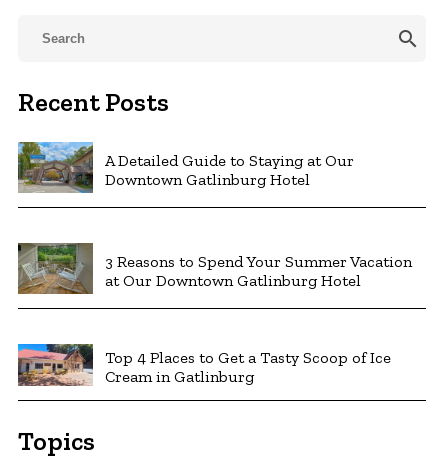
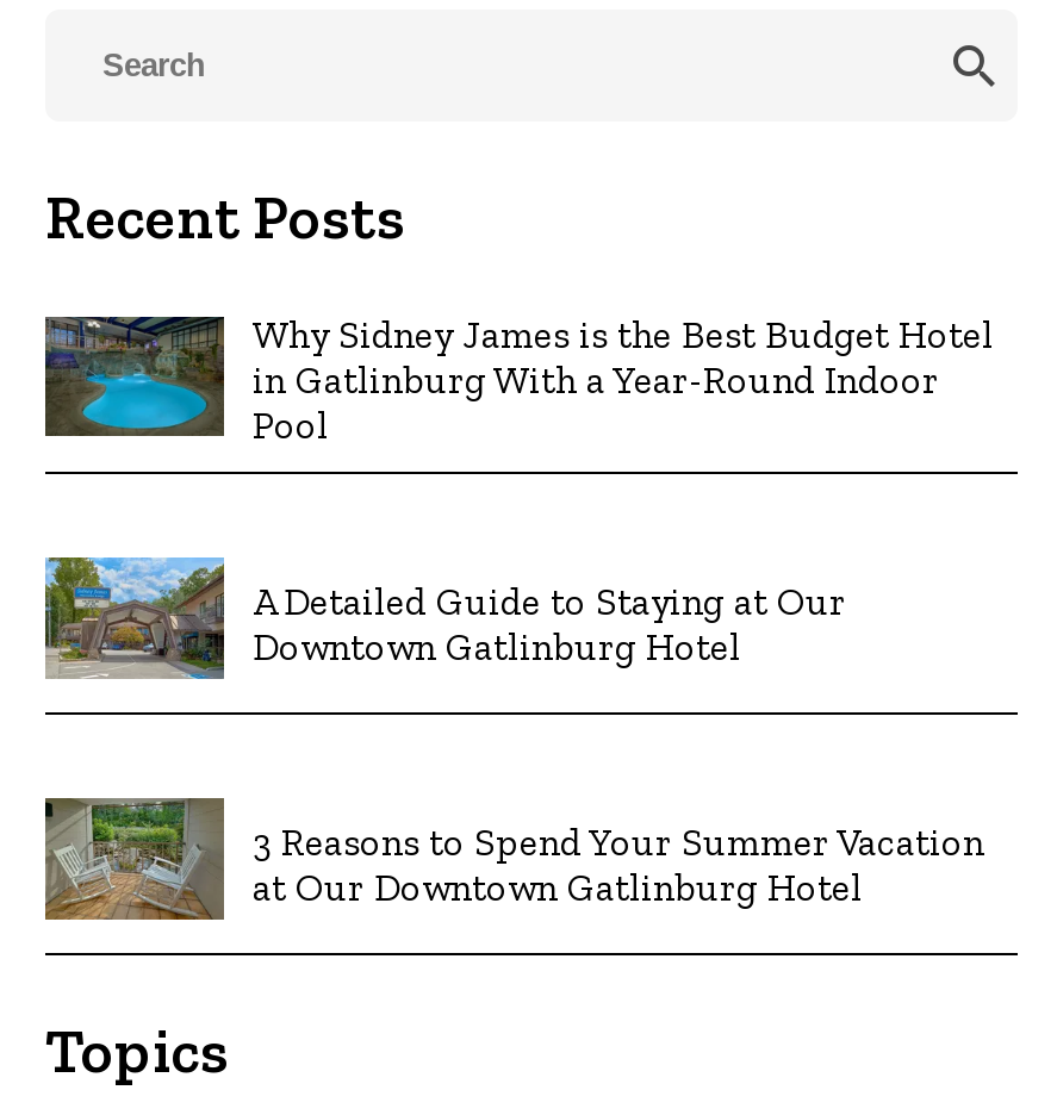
none -> [43,312,994,448] [image] | Why Sidney James is the Best Budget Hotel | in Gatlinburg With a Year-Round Indoor | Pool
moved [16,140,412,290] -> [41,553,984,909]: [image] | A Detailed Guide to Staying at Our | Downtown Gatlinburg Hotel | 3 Reasons to Spend Your Summer Vacation | at Our Downtown Gatlinburg Hotel
[17,343,391,387] [image] | Top 4 Places to Get a Tasty Scoop of Ice | Cream in Gatlinburg -> none

